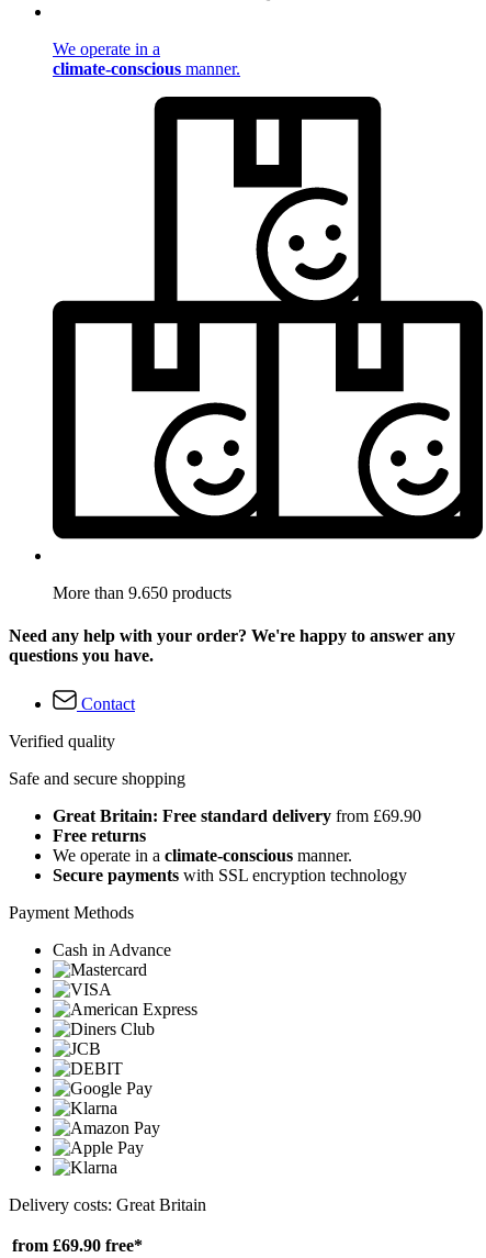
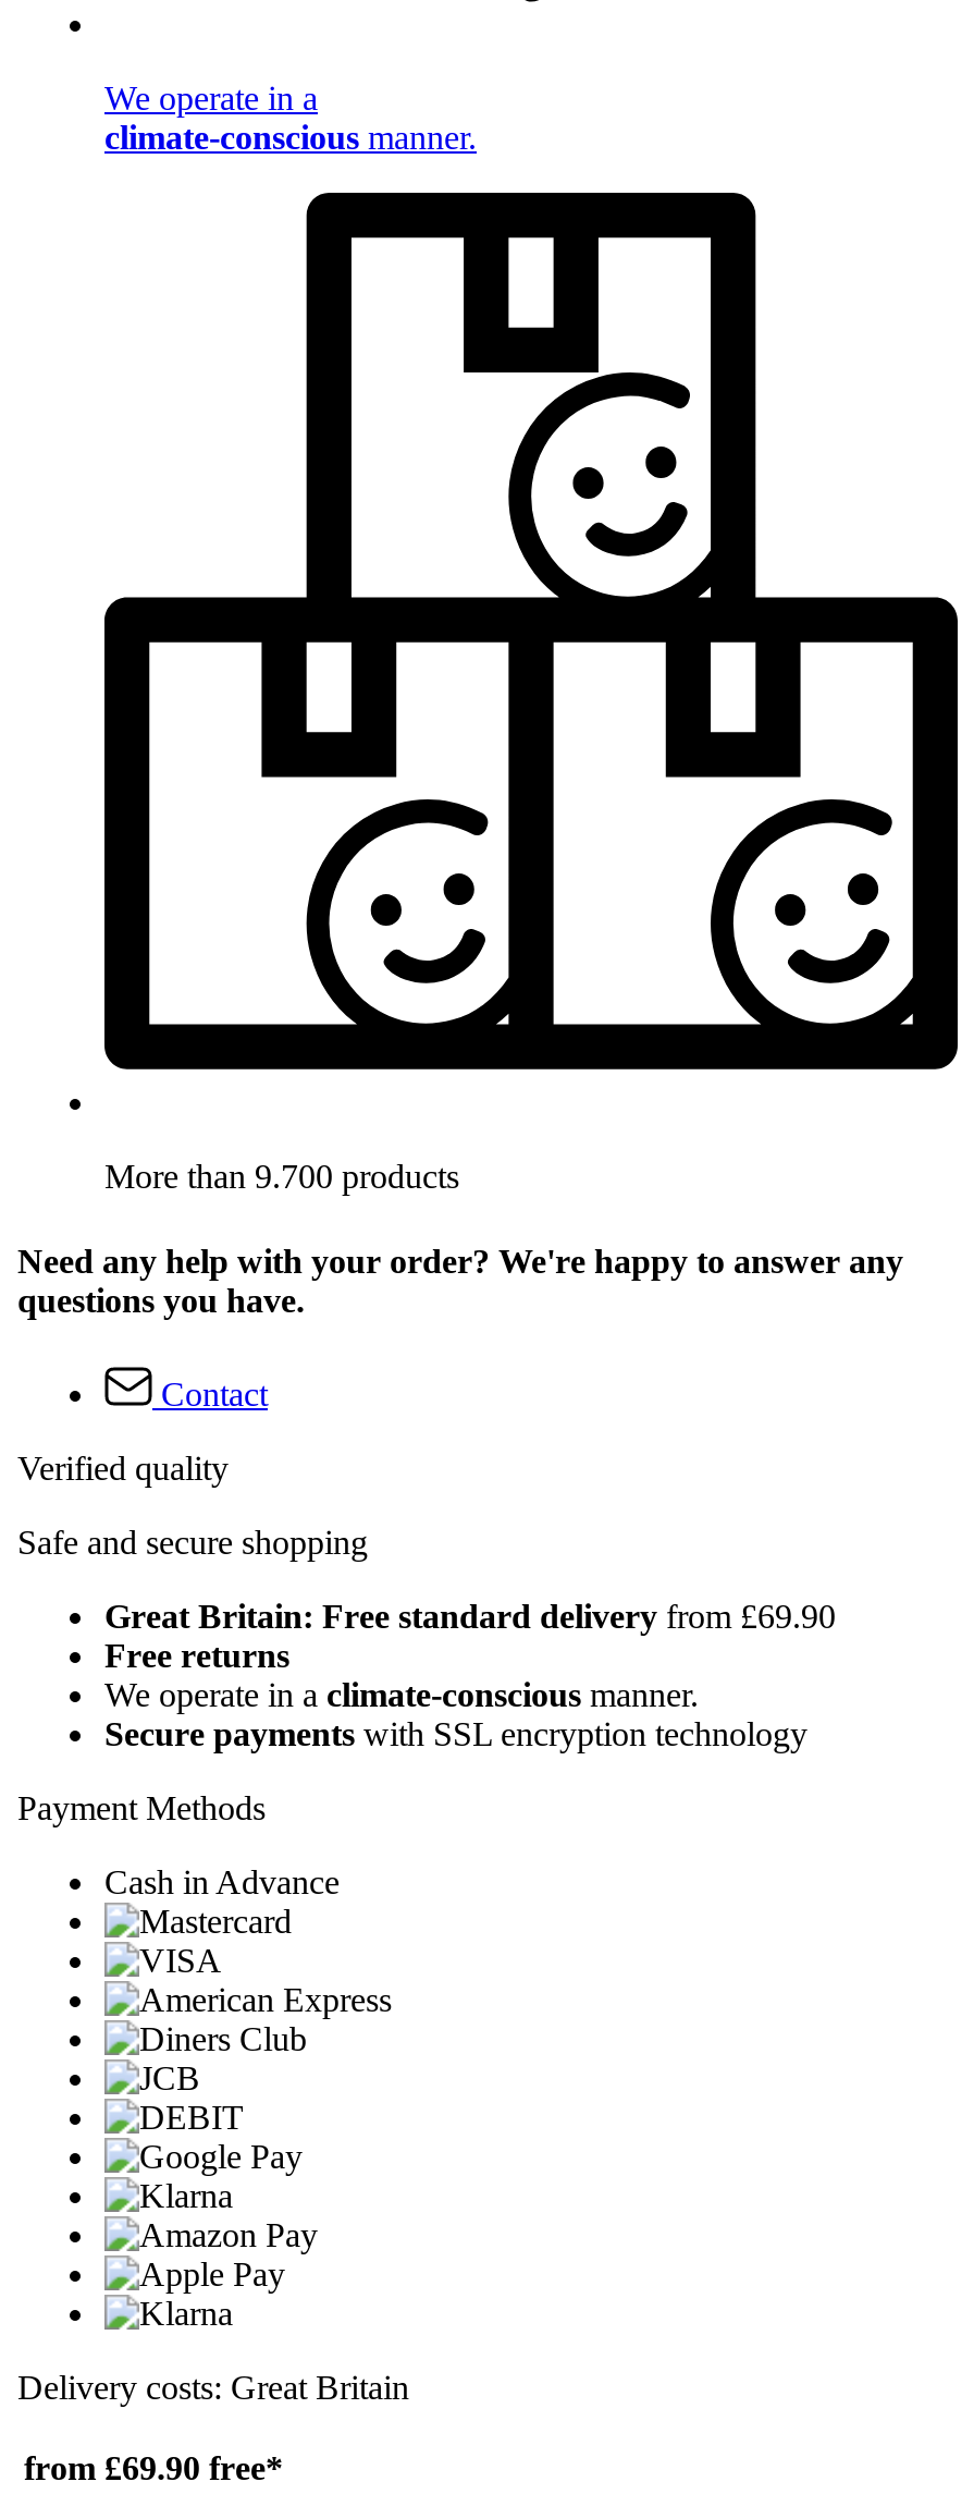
[53,584,231,602] More than 9.650 products -> [104,1157,459,1194] More than 9.700 products

